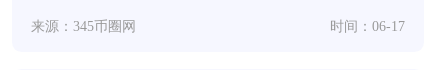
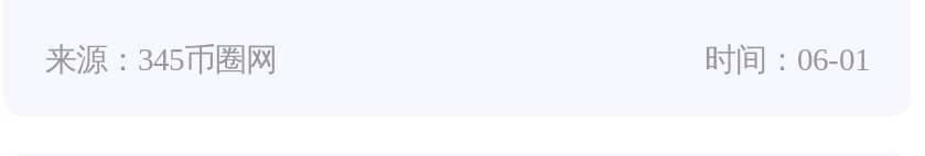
[330,18,405,34] 时间：06-17 -> [704,42,870,77] 时间：06-01

